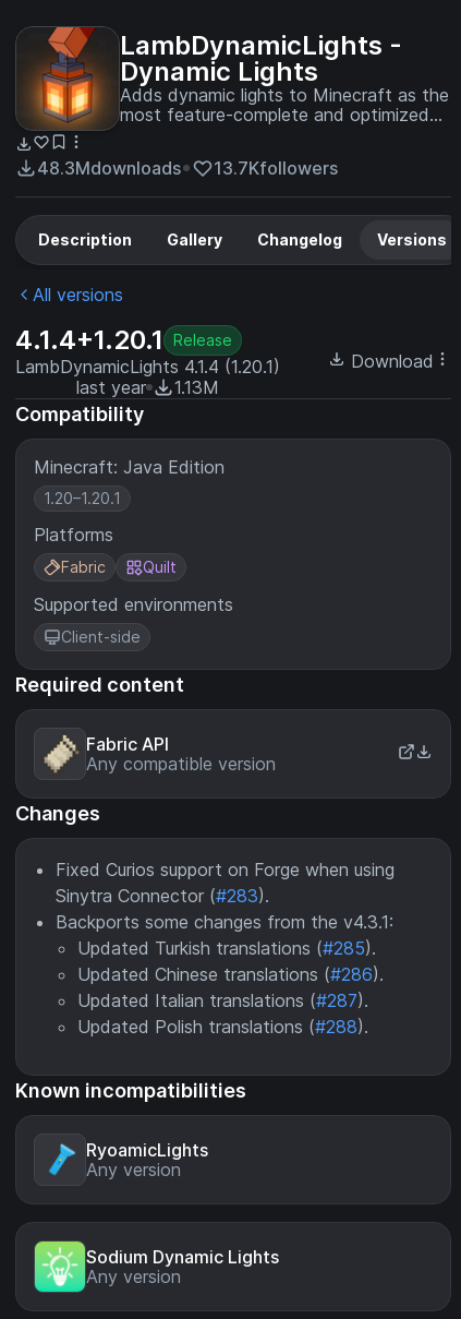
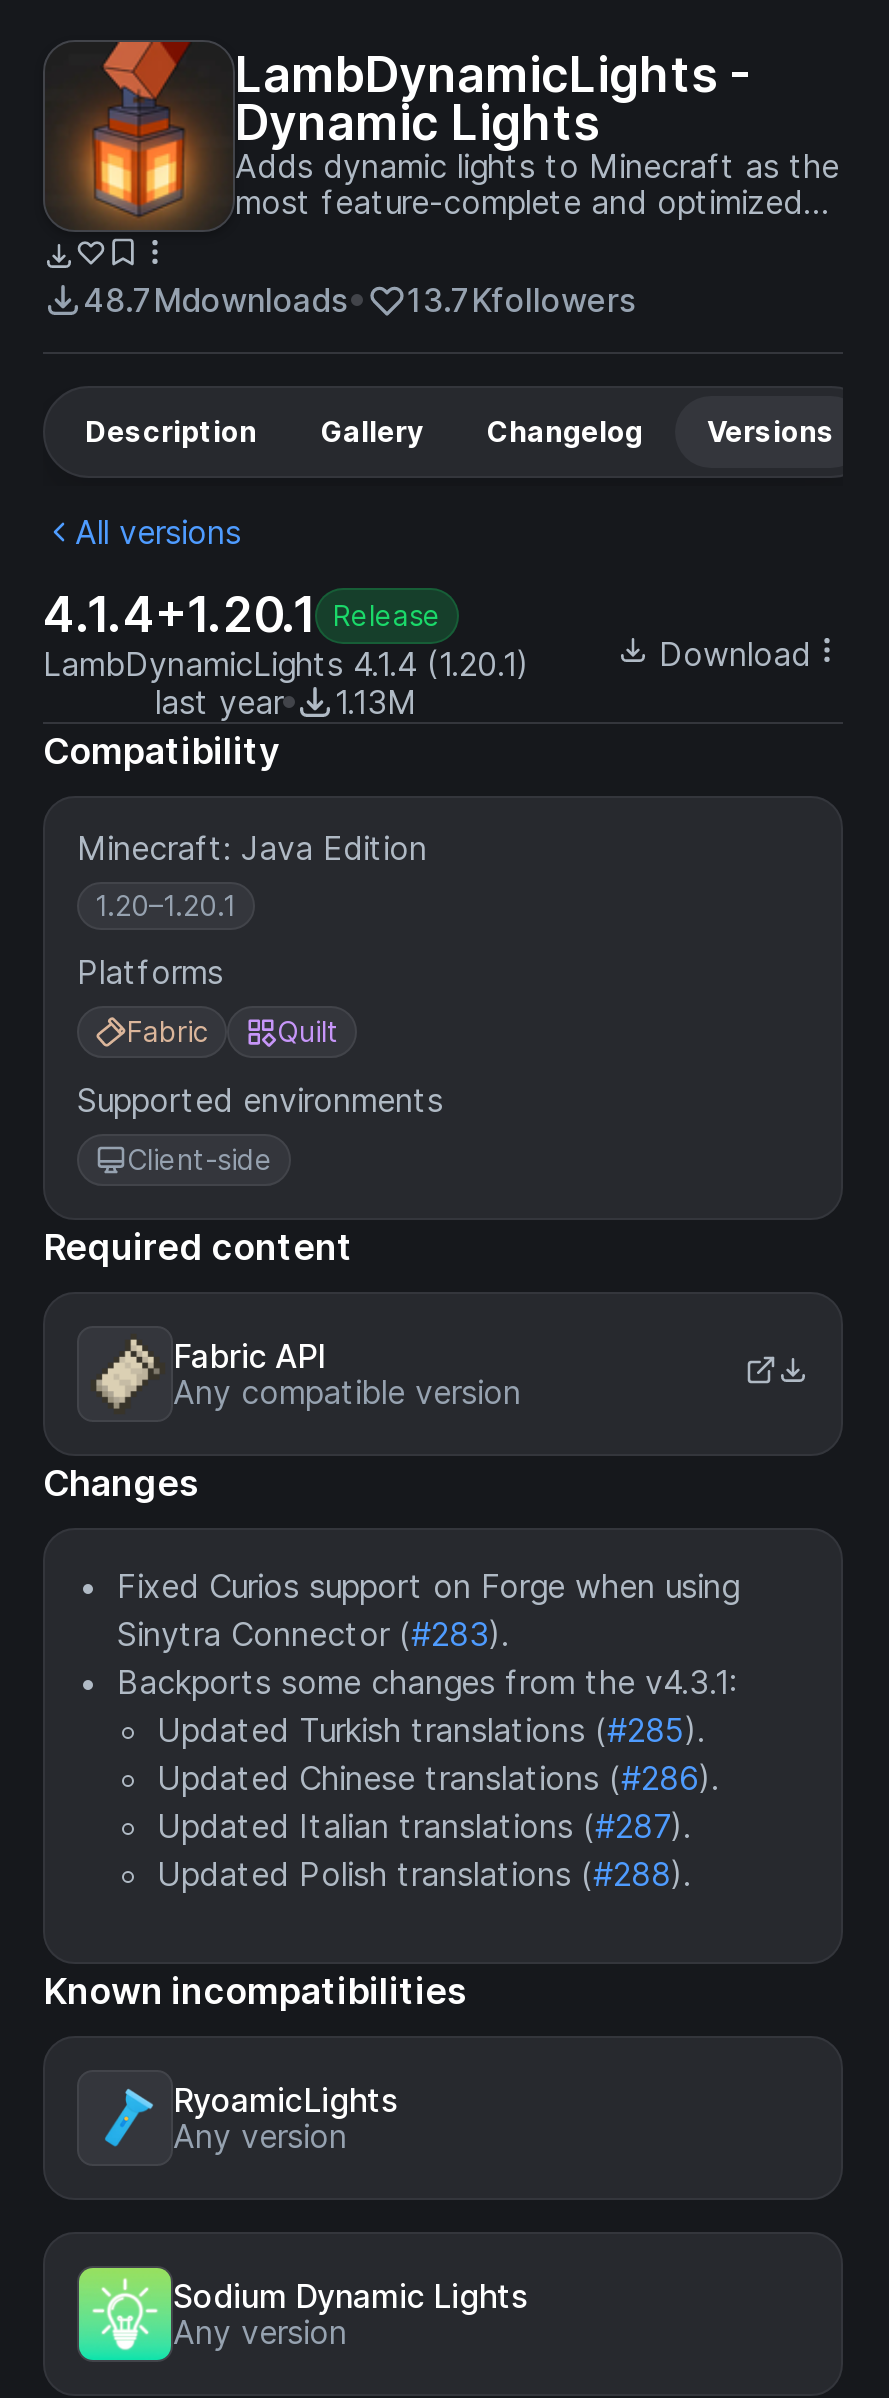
[37,157,338,179] 48.3Mdownloads 13.7Kfollowers -> [83,280,635,320] 48.7Mdownloads 13.7Kfollowers

